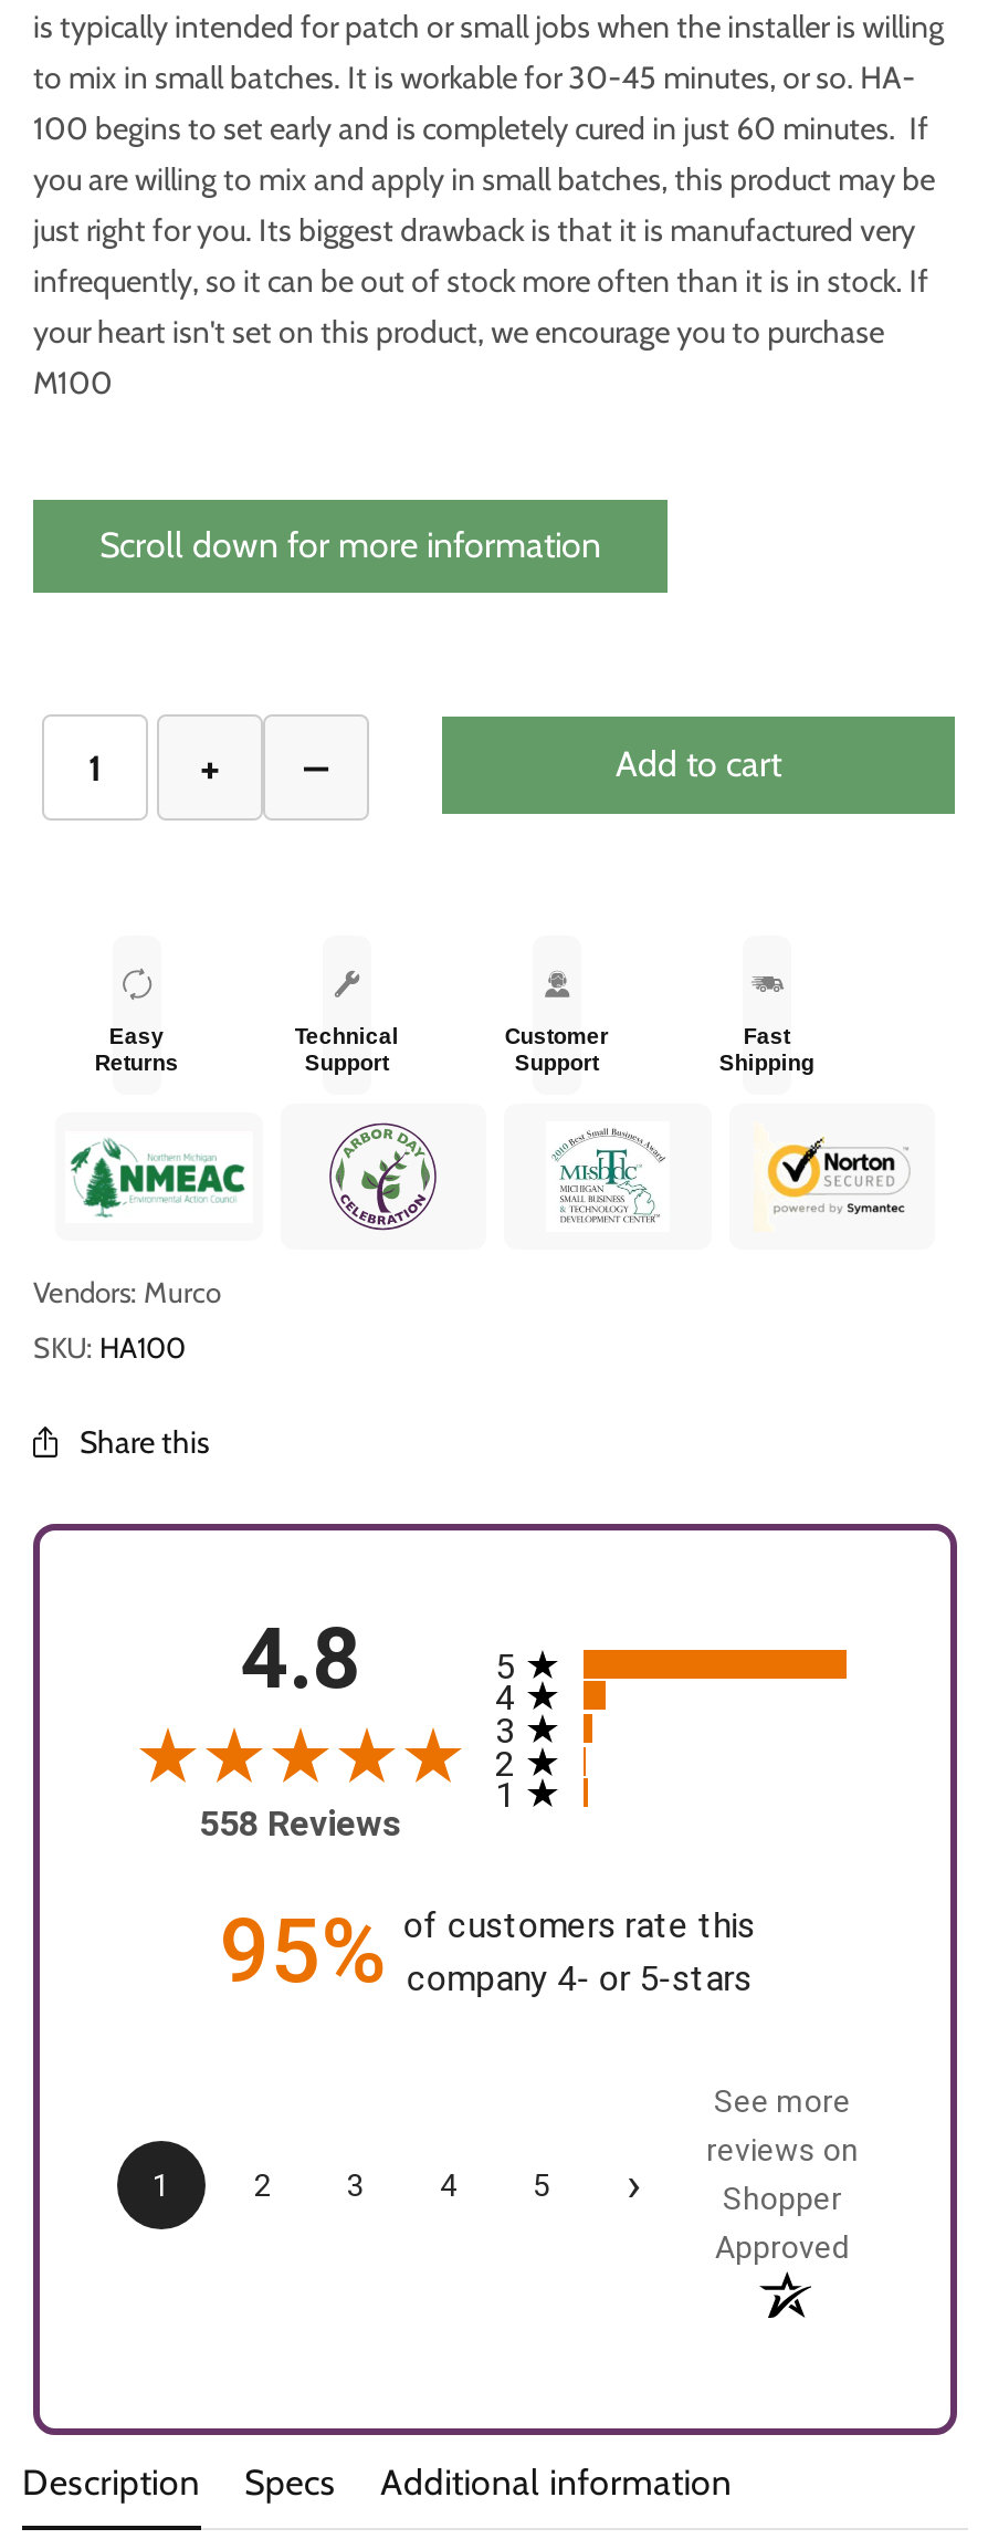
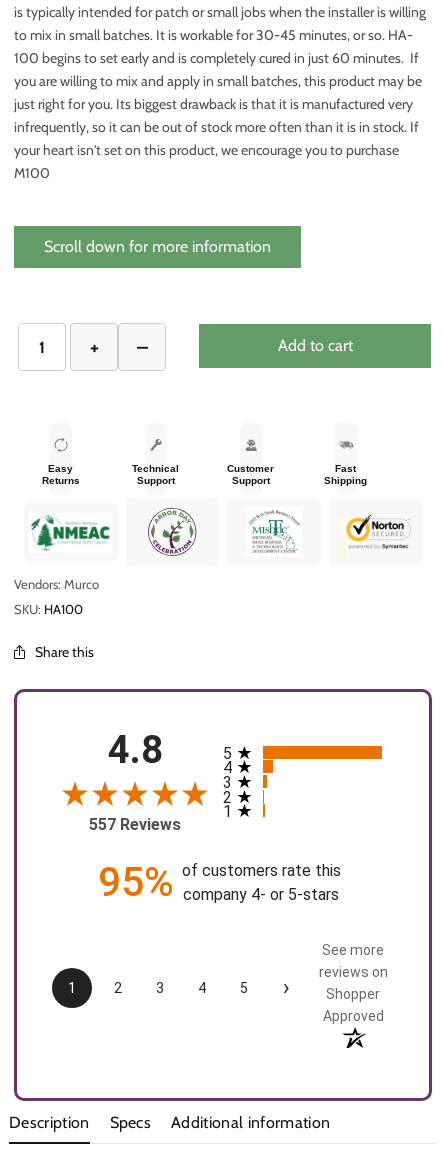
[199,1803,402,1845] 558 Reviews -> [89,815,181,834] 557 Reviews

